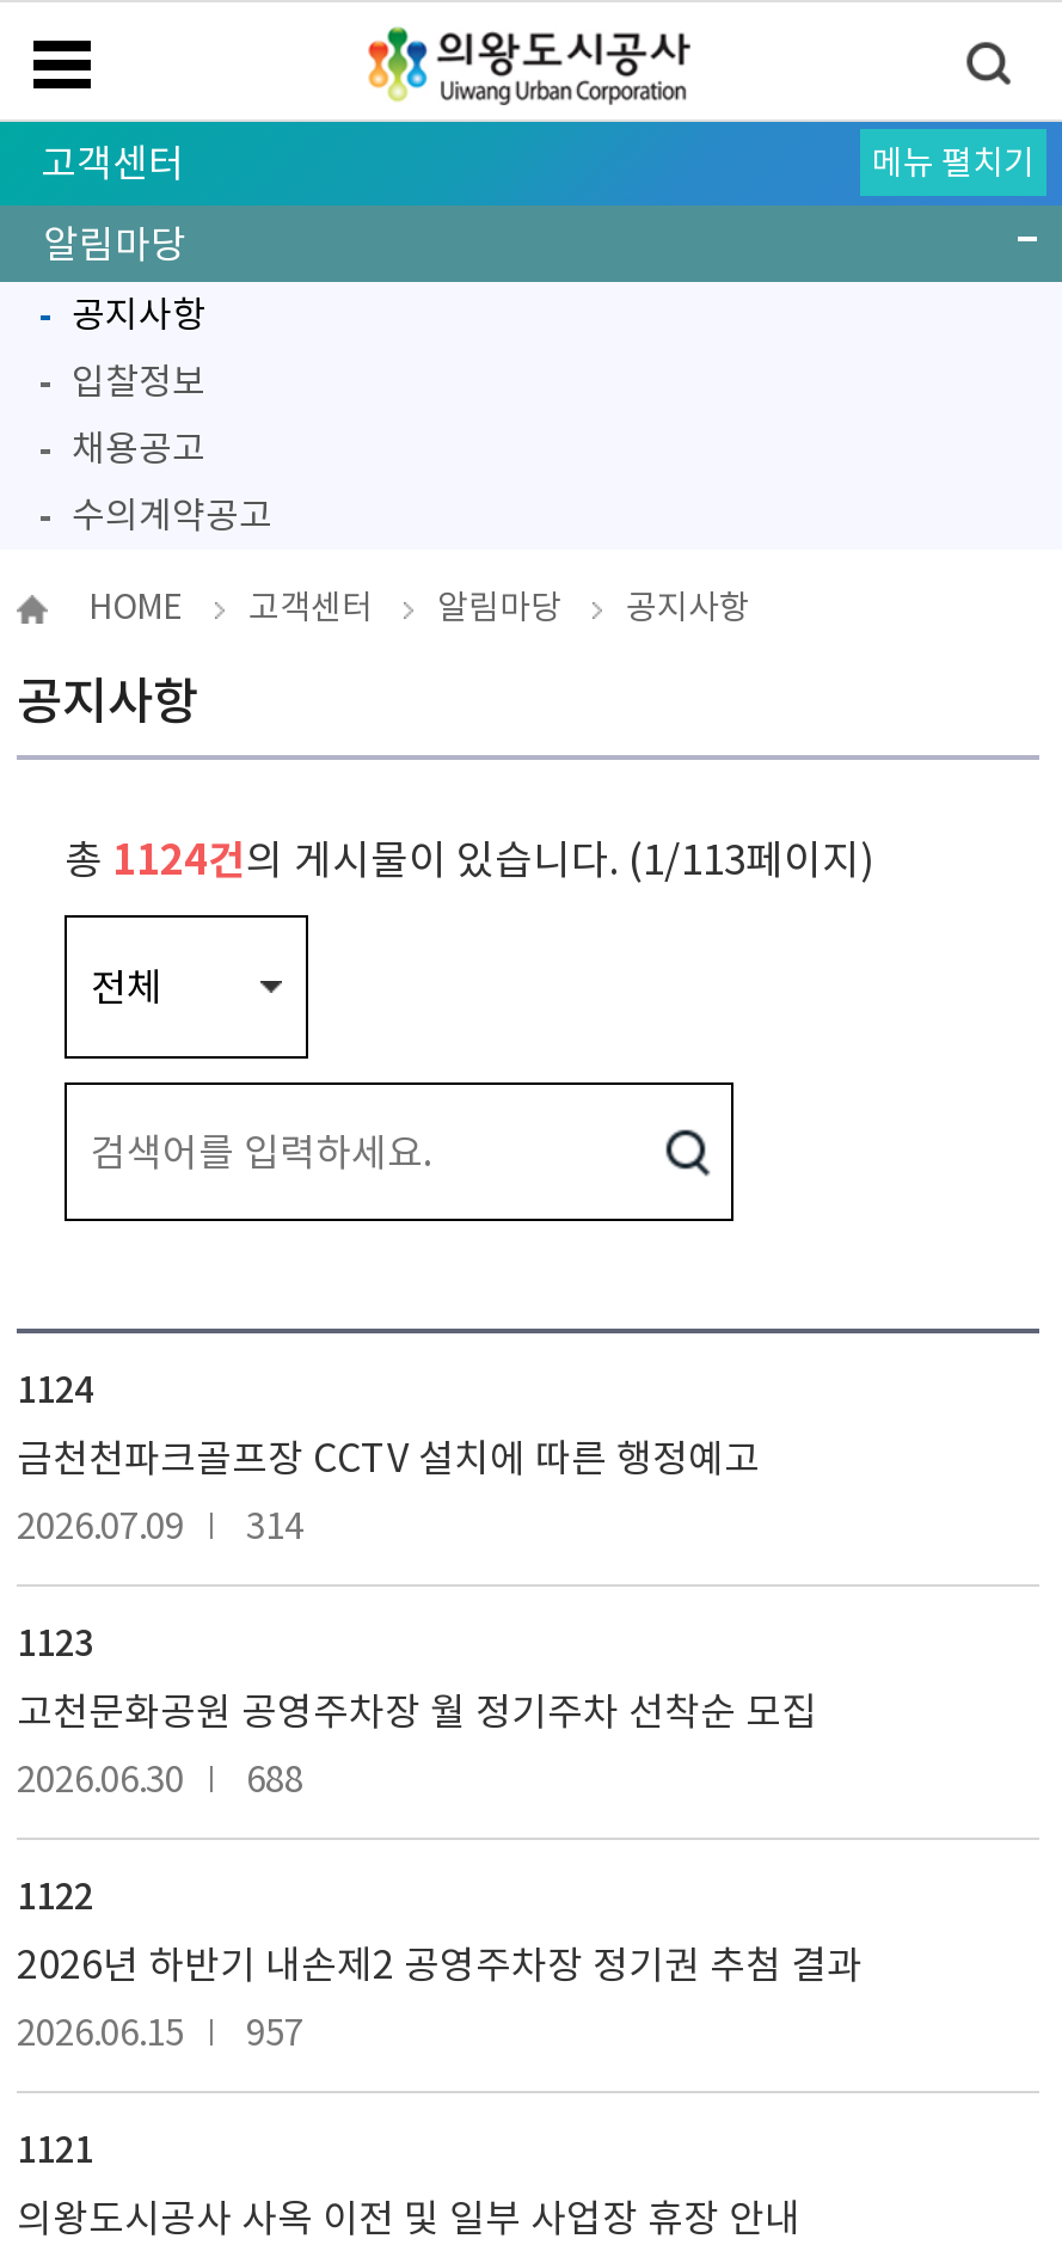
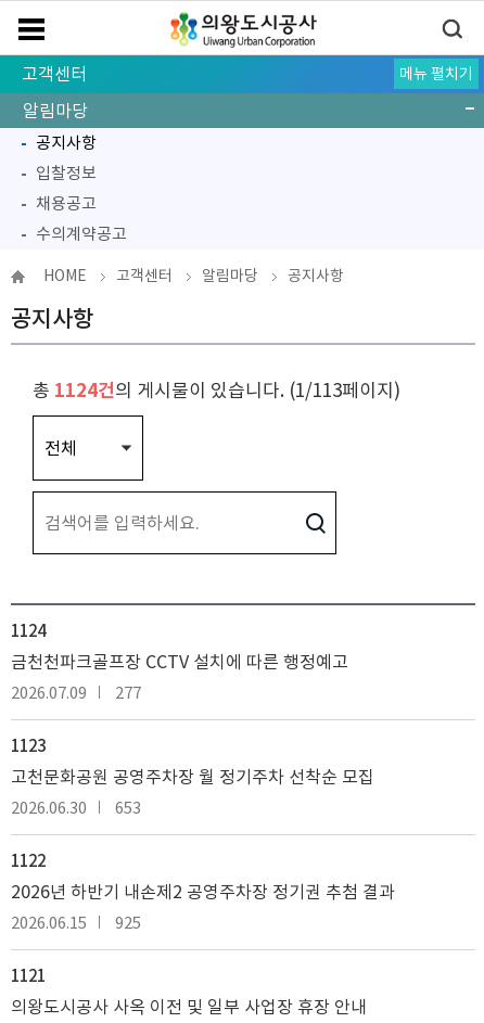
[17,1503,303,1548] 2026.07.09 314 -> [11,682,141,703] 2026.07.09 277
[17,1756,303,1802] 2026.06.30 688 -> [11,797,141,818] 2026.06.30 653
[17,2010,303,2055] 2026.06.15 957 -> [11,912,141,933] 2026.06.15 925

